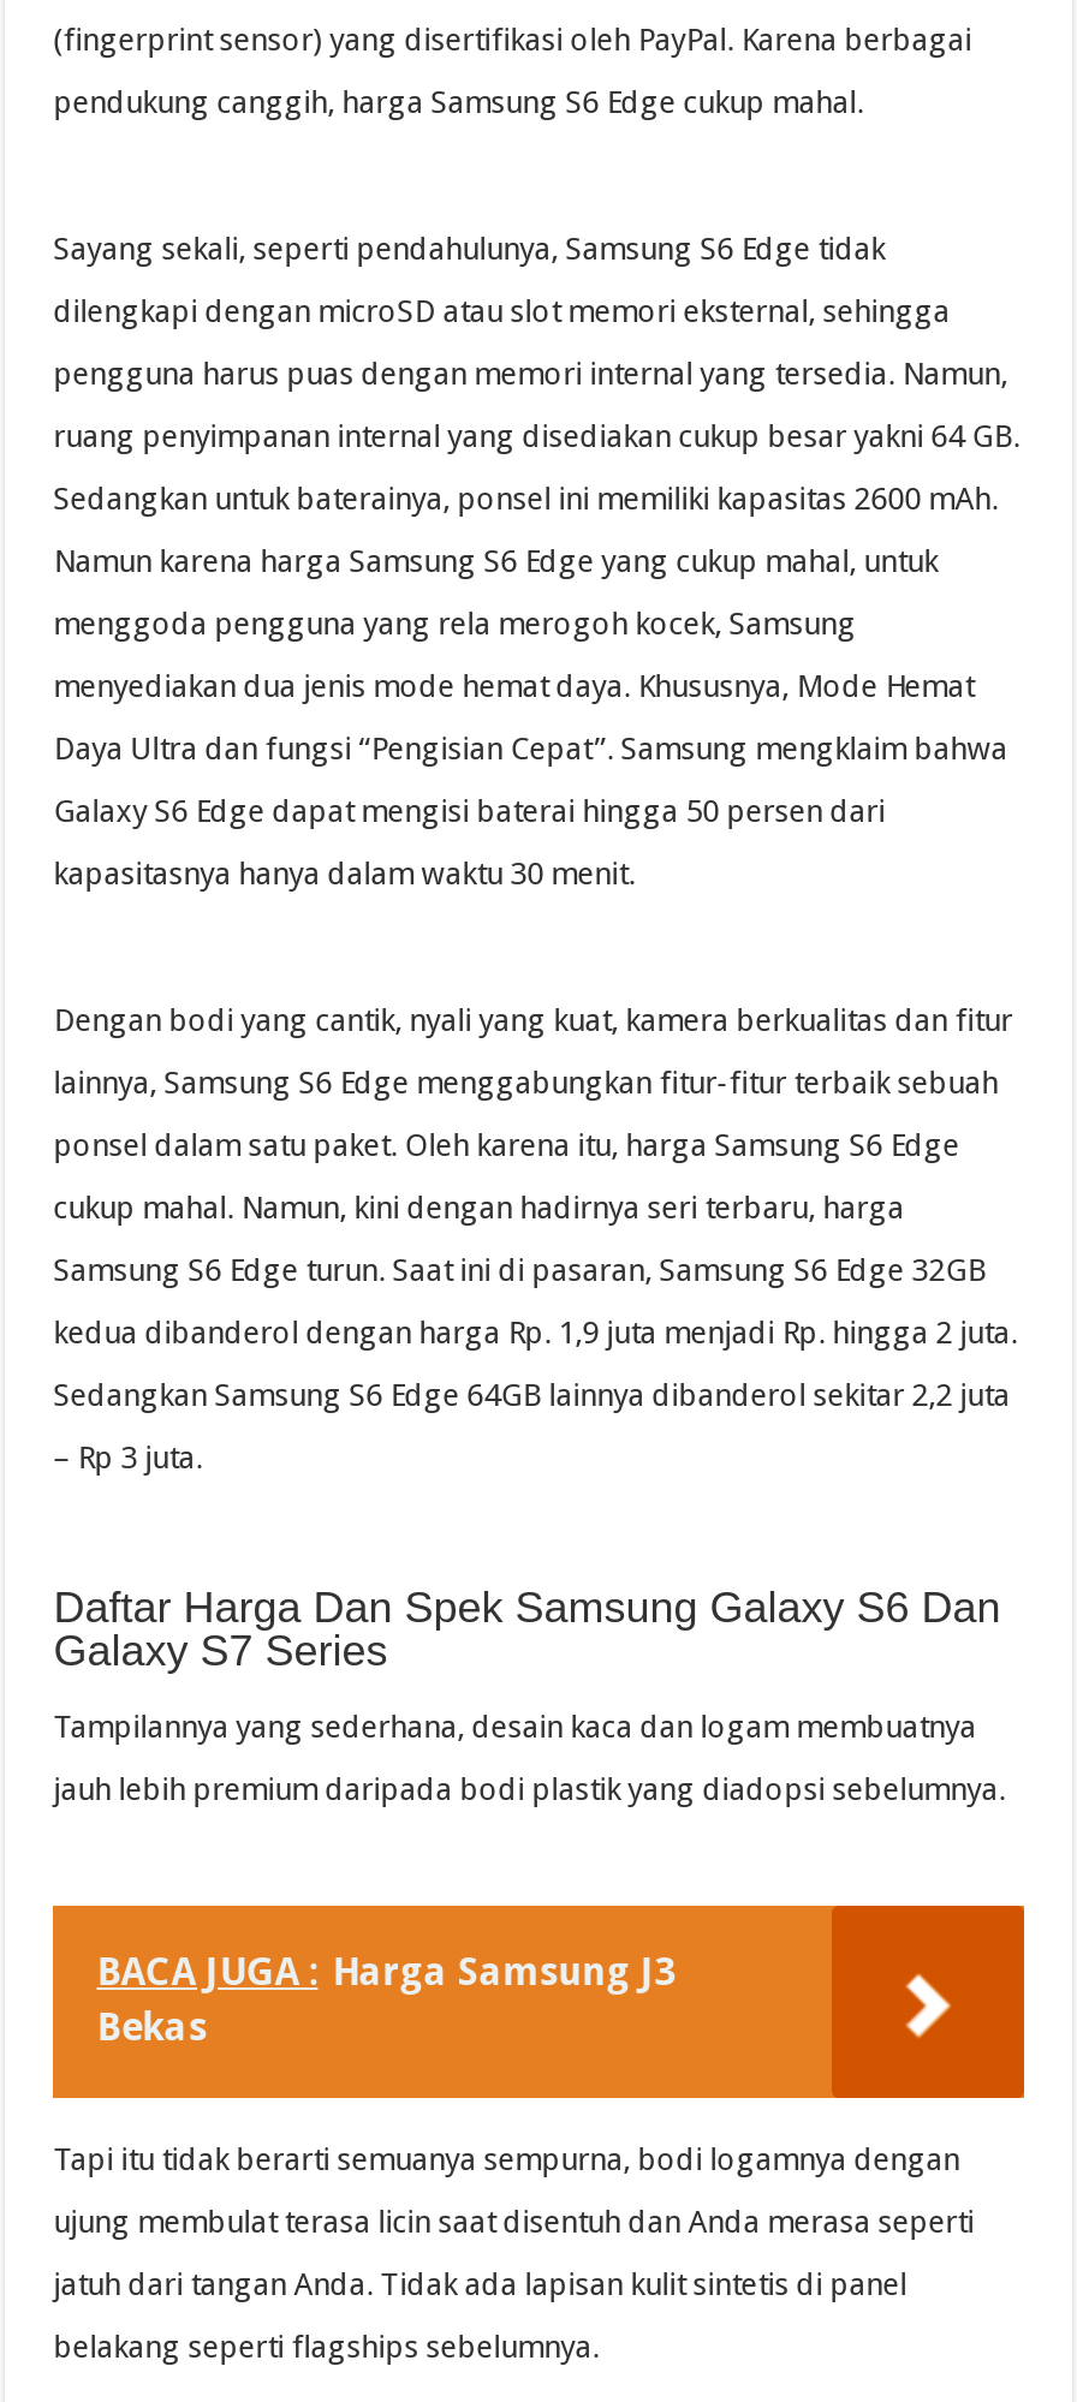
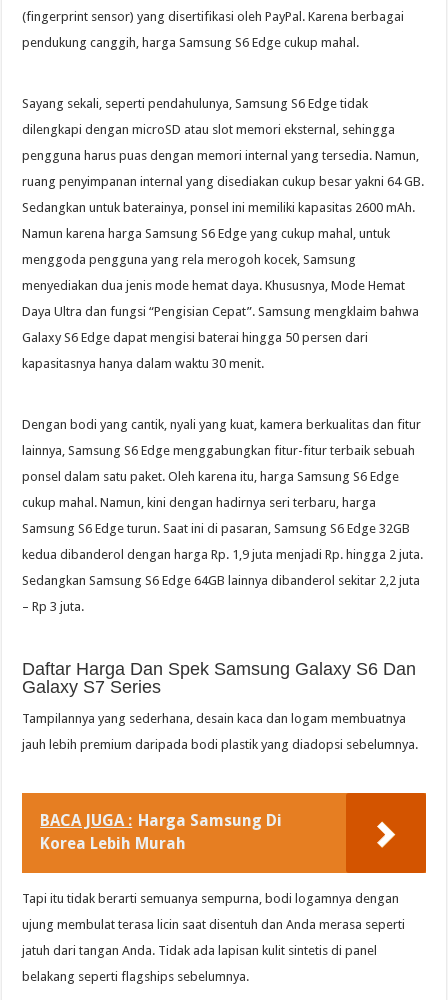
[97,1949,676,2049] BACA JUGA : Harga Samsung J3 | Bekas -> [40,811,282,853] BACA JUGA : Harga Samsung Di | Korea Lebih Murah

